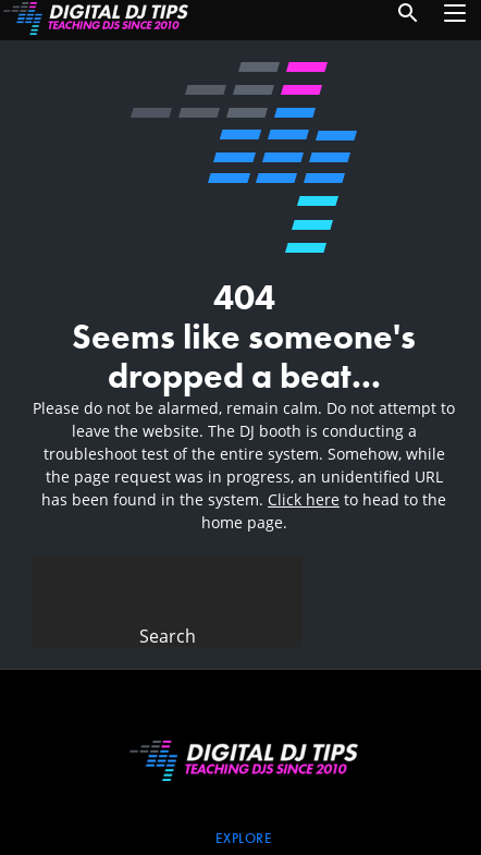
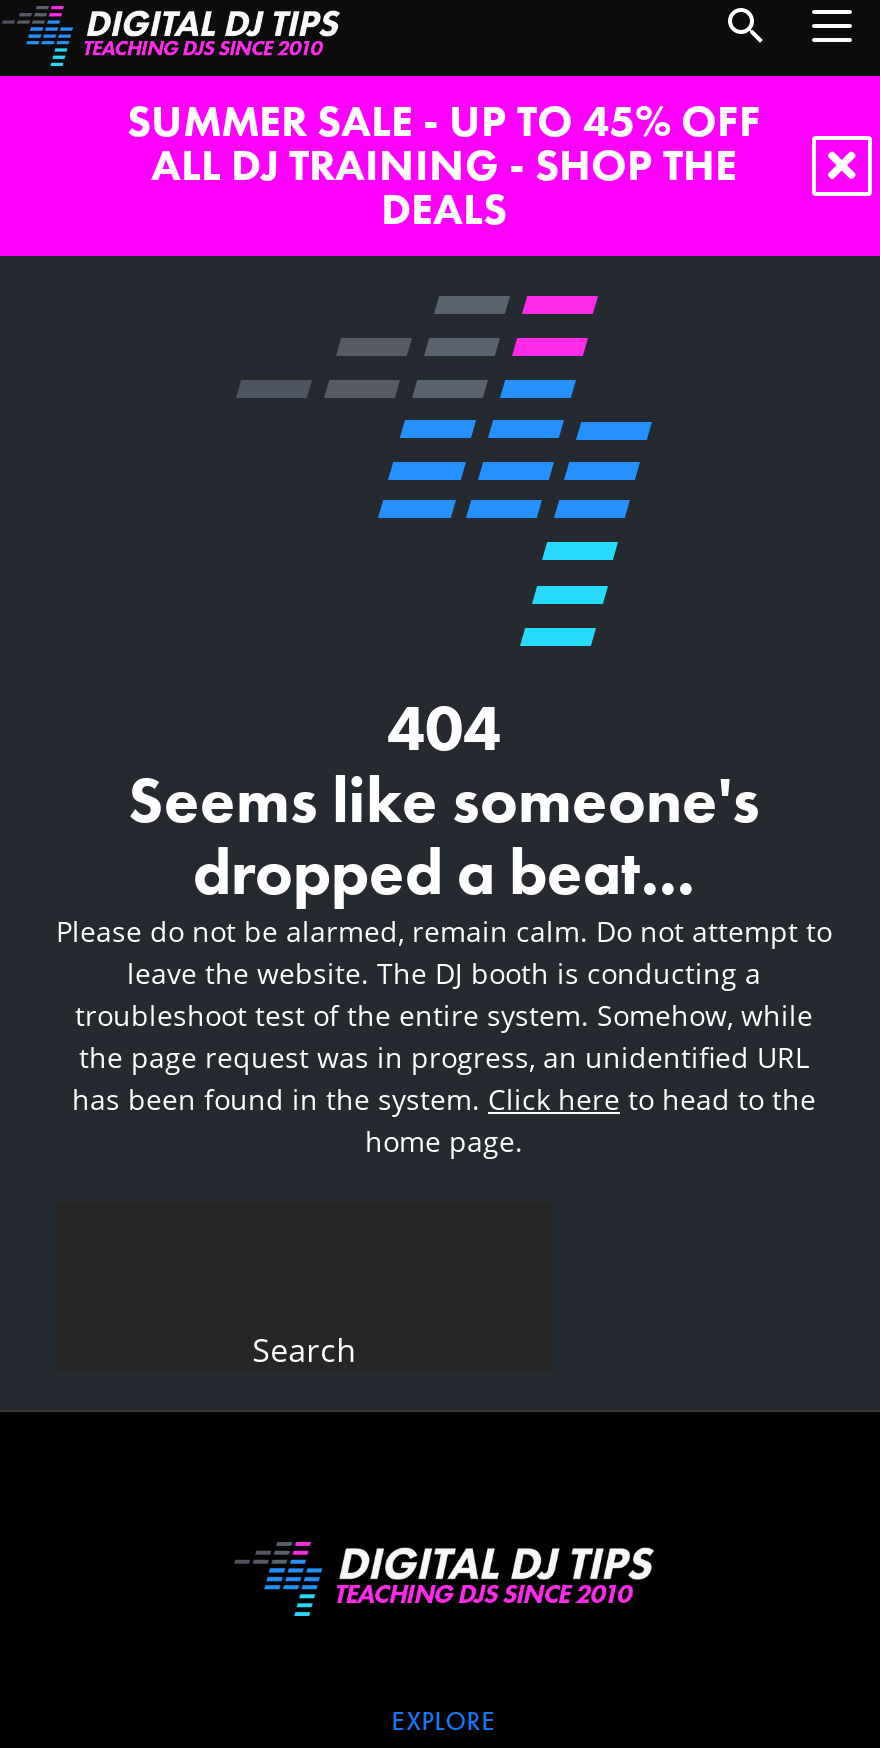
none -> [127,92,761,238] SUMMER SALE - UP TO 45% OFF | ALL DJ TRAINING - SHOP THE | DEALS

